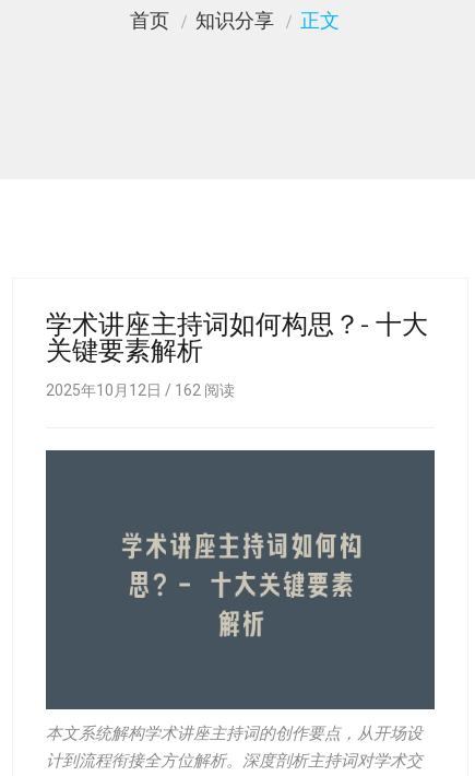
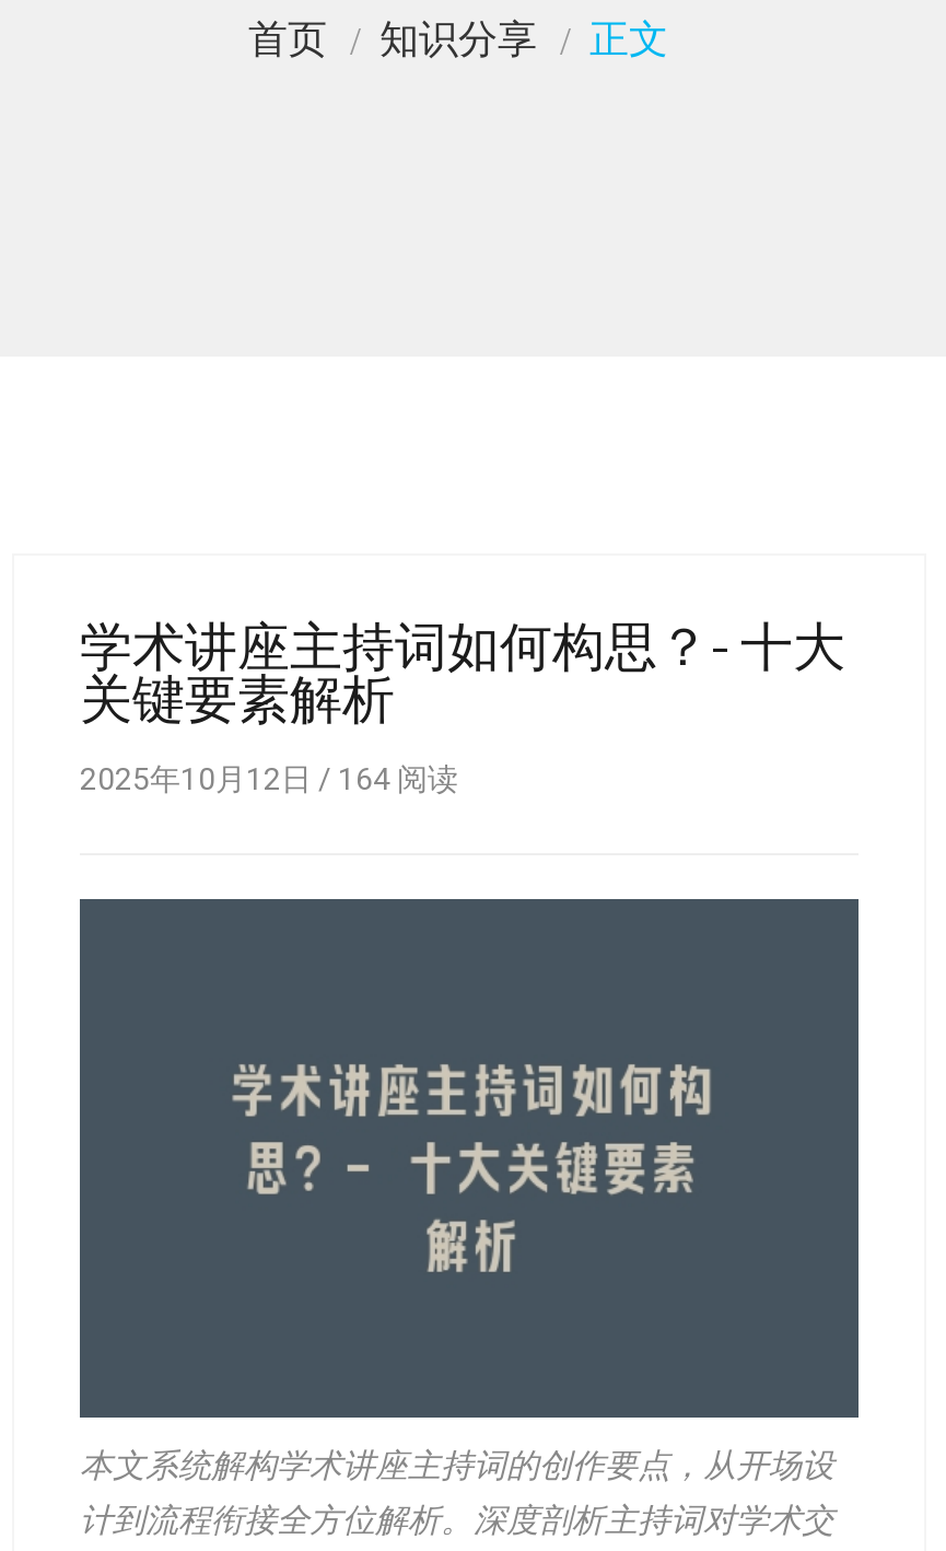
[46,381,235,399] 2025年10月12日 / 162阅读 -> [80,761,458,796] 2025年10月12日 / 164阅读

